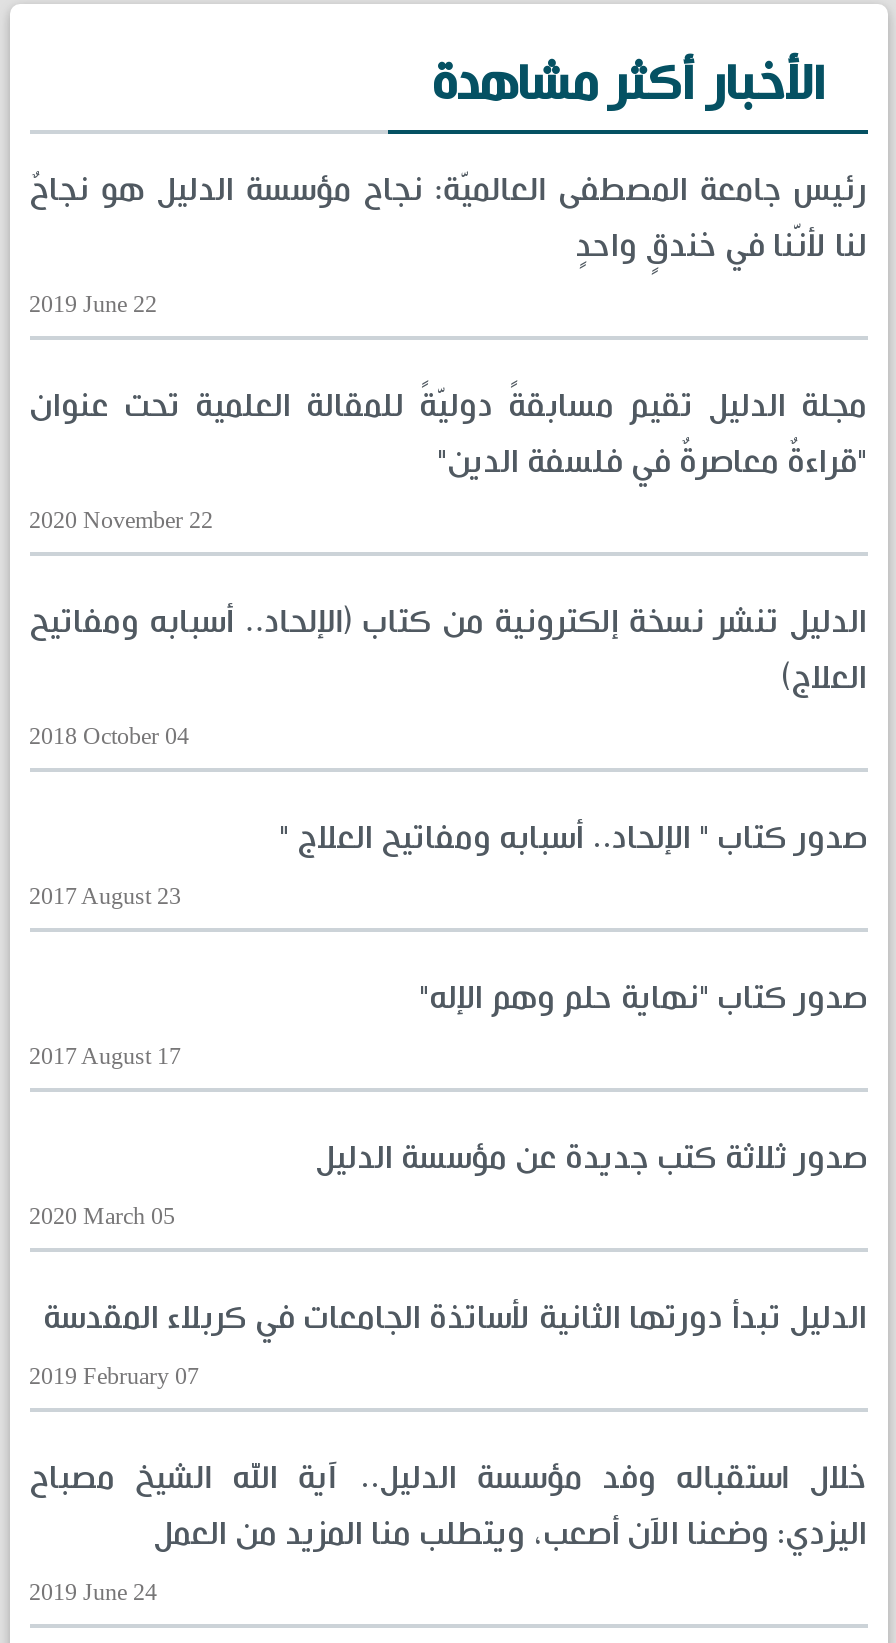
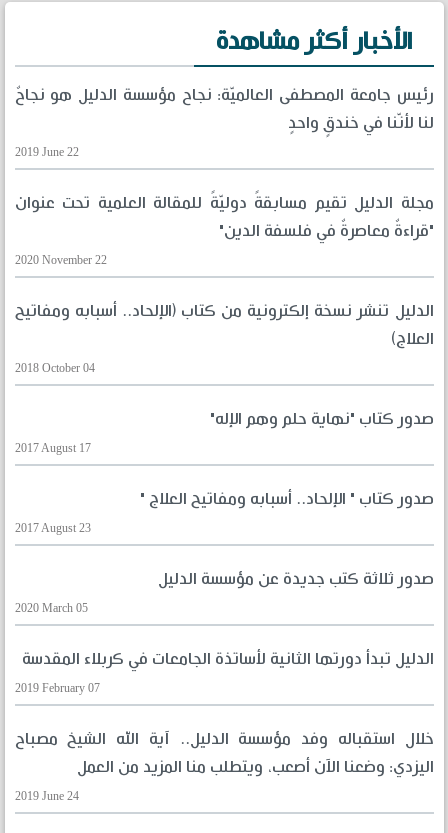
moved [29,820,867,910] -> [14,490,433,535]: صدور كتاب " الإلحاد.. أسبابه ومفاتيح العلاج " | 2017 August 23
moved [29,980,867,1070] -> [14,410,433,455]: صدور كتاب "نهاية حلم وهم الإله" | 2017 August 17

